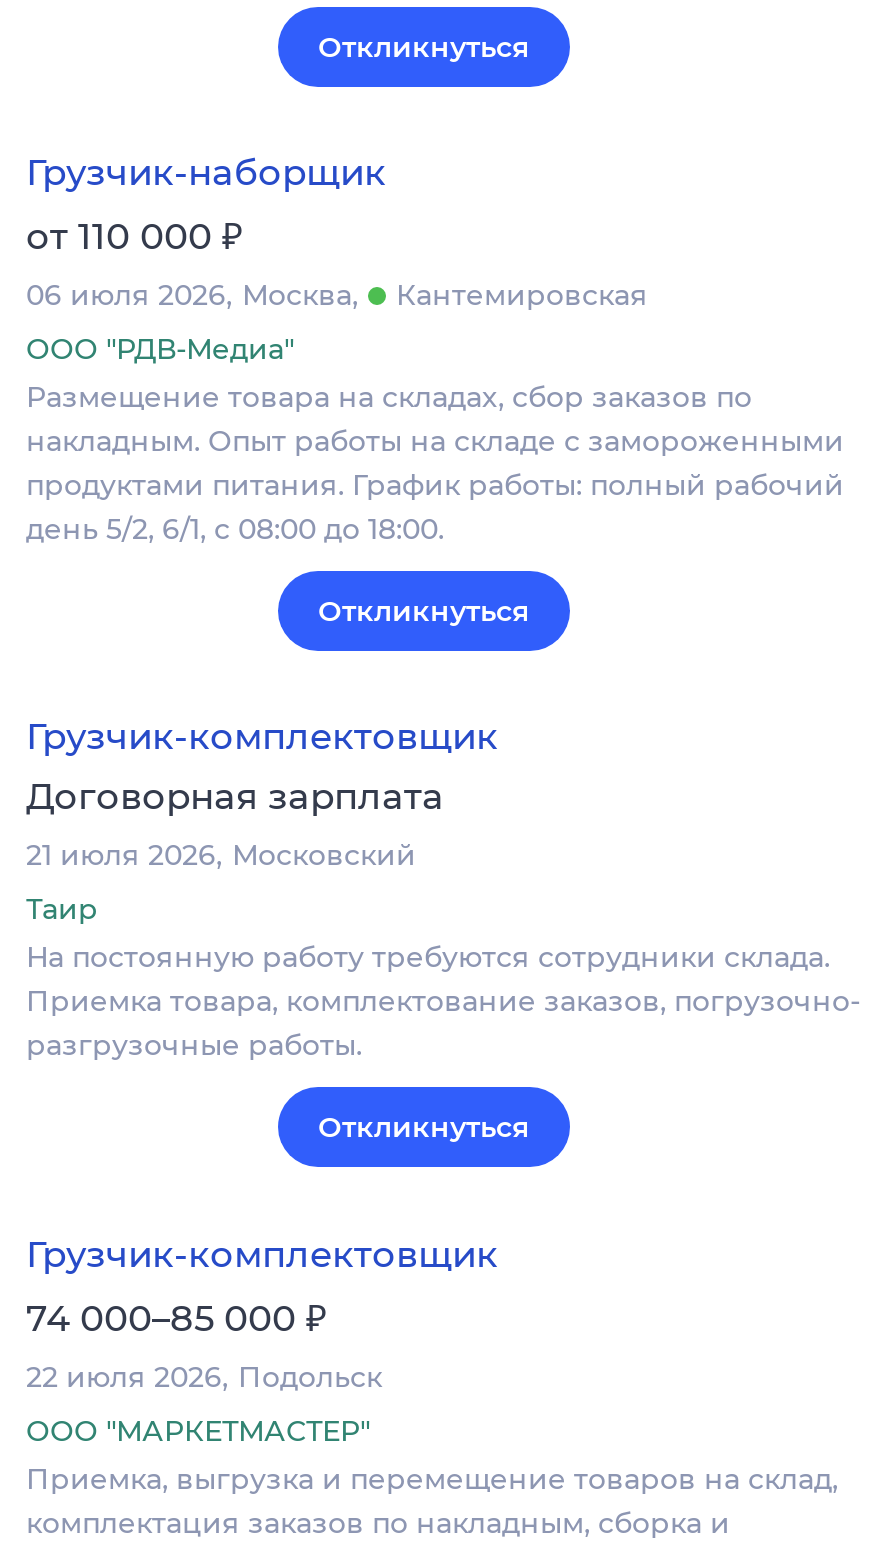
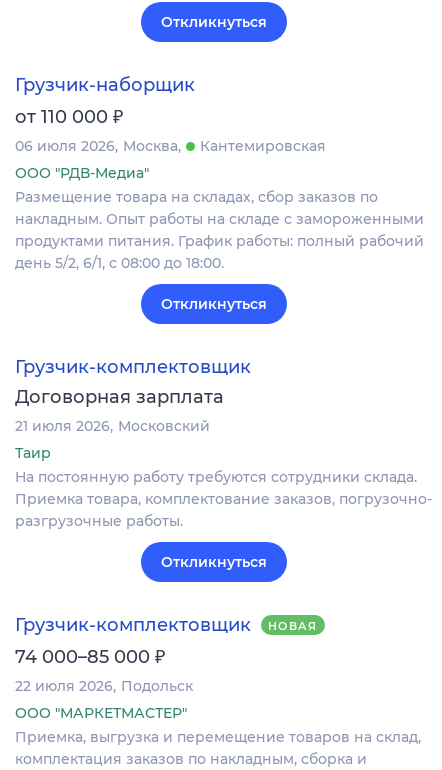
none -> [268,619,317,633] НОВАЯ

